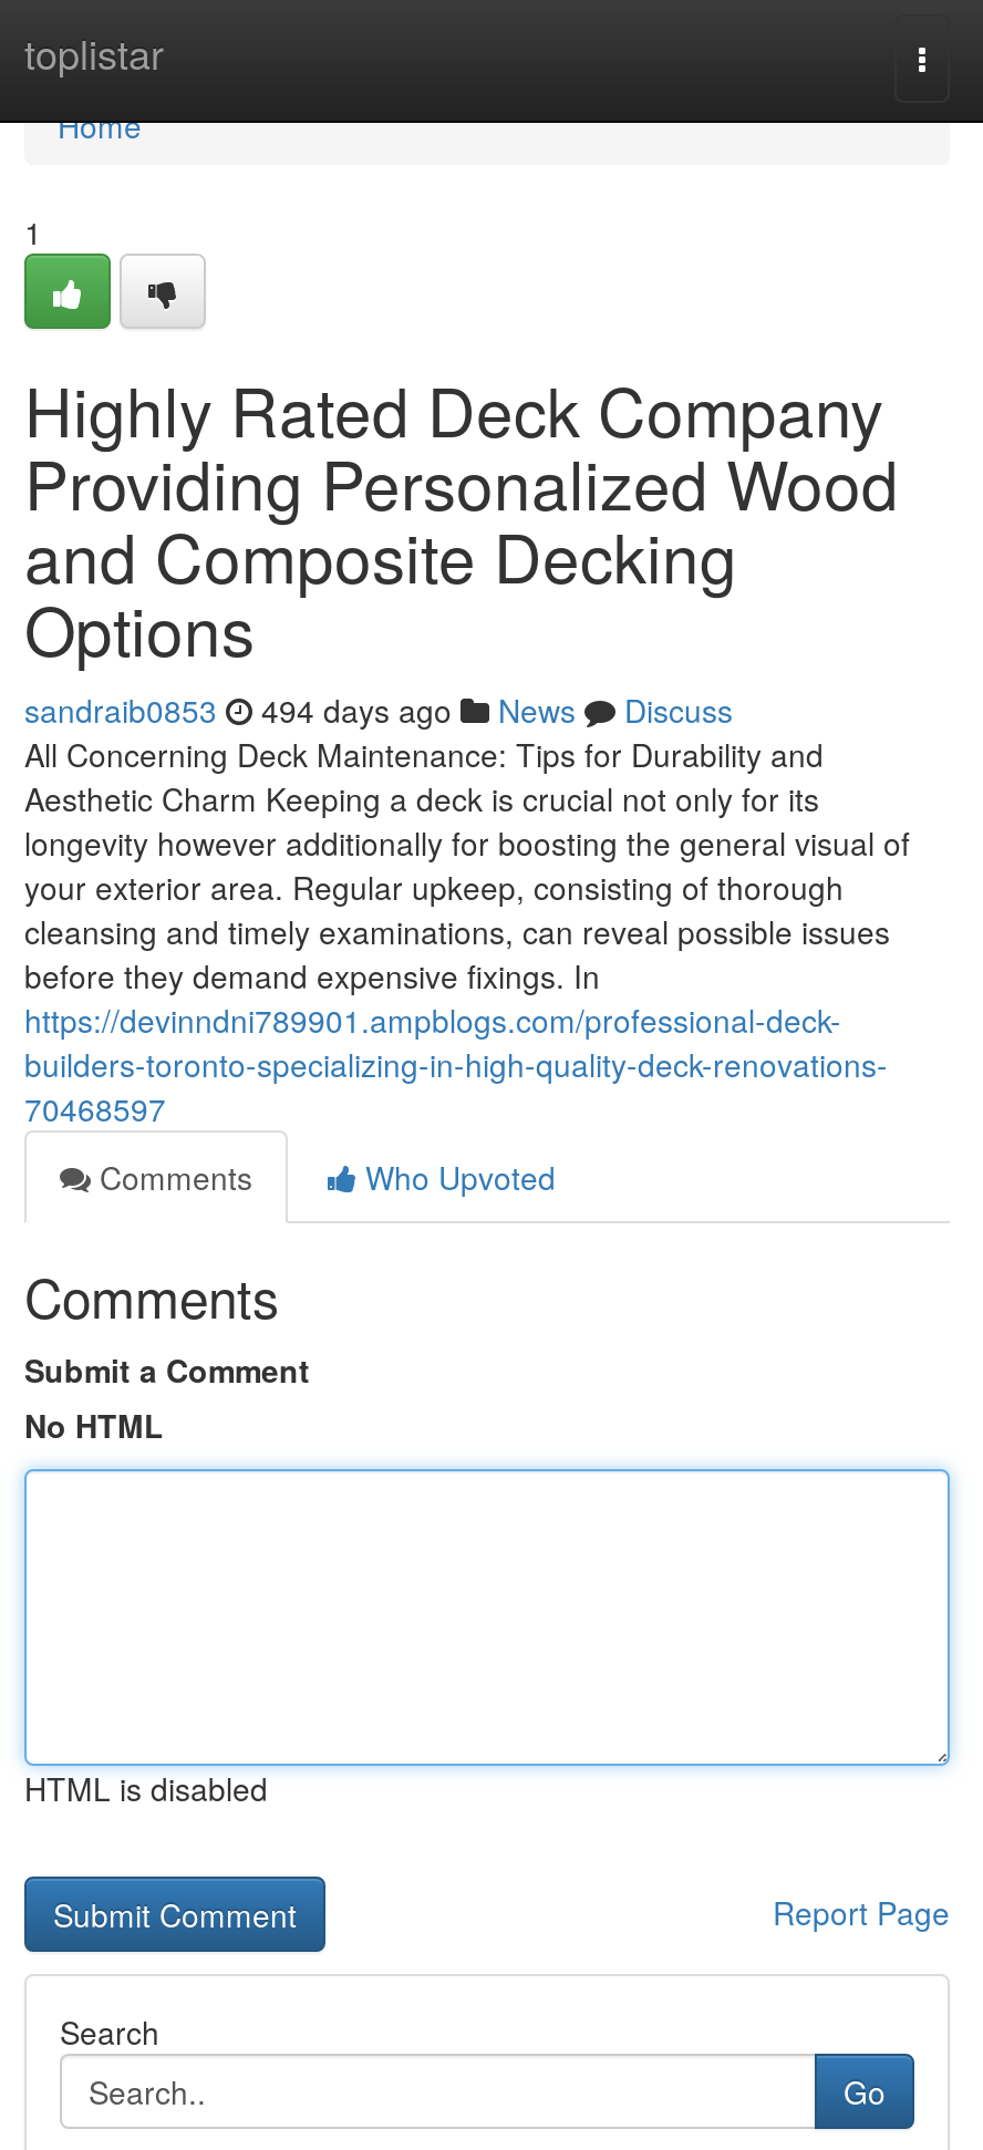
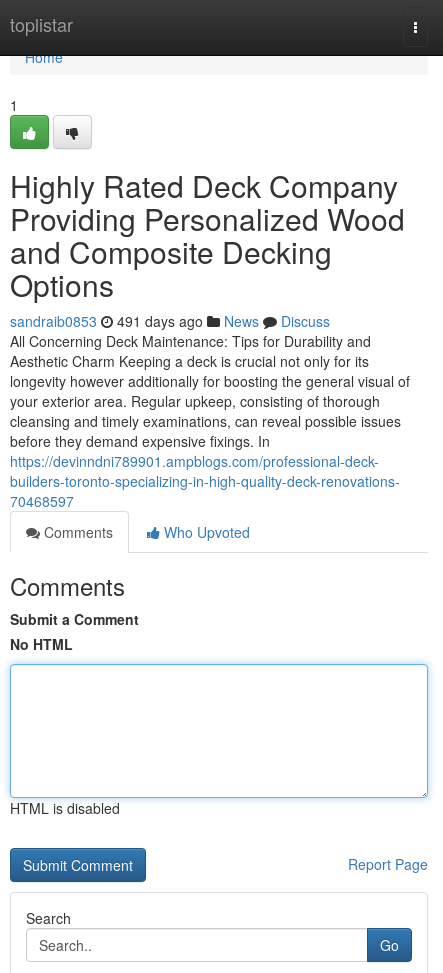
[24,688,733,732] sandraib0853 494 days ago News Discuss -> [10,311,330,331] sandraib0853 491 days ago News Discuss

